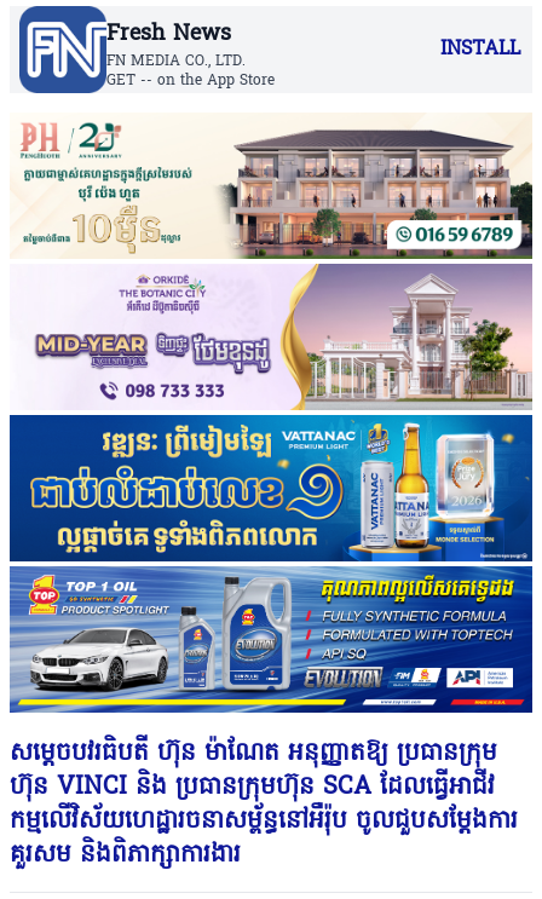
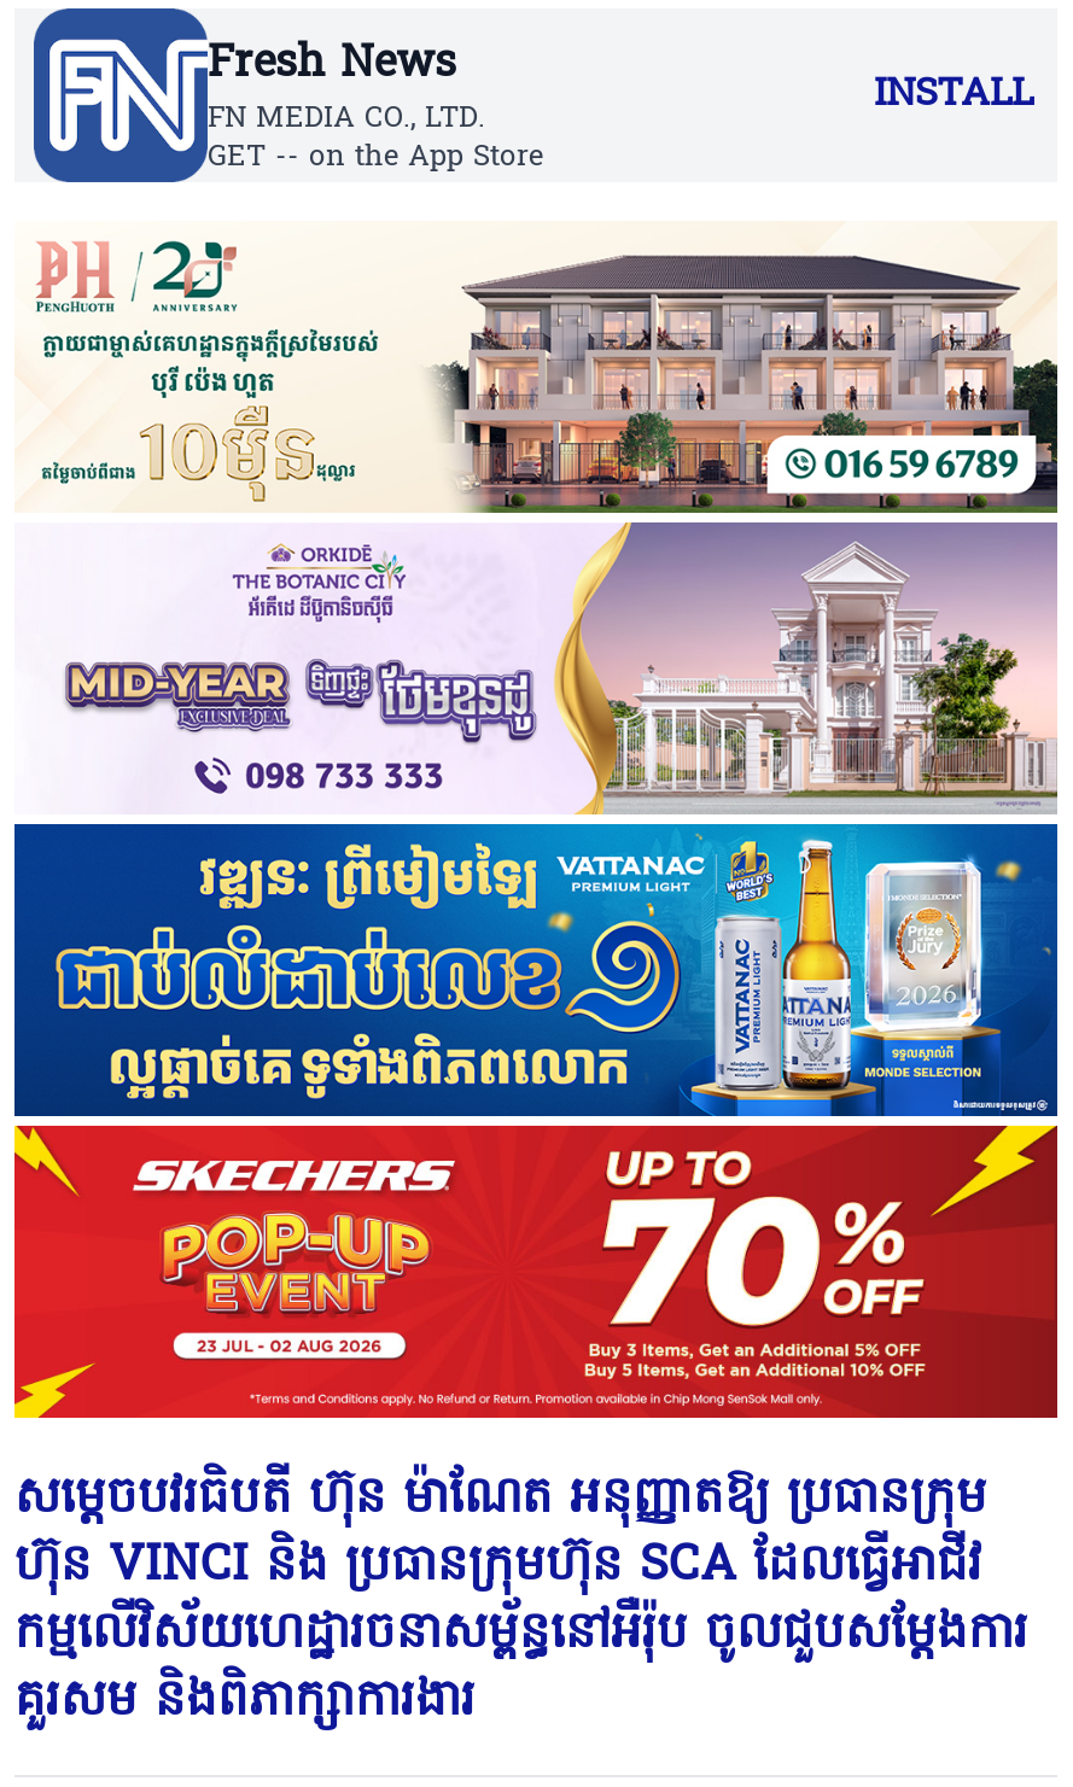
[8,565,534,714] [image] -> [12,1123,1060,1420] [image]

